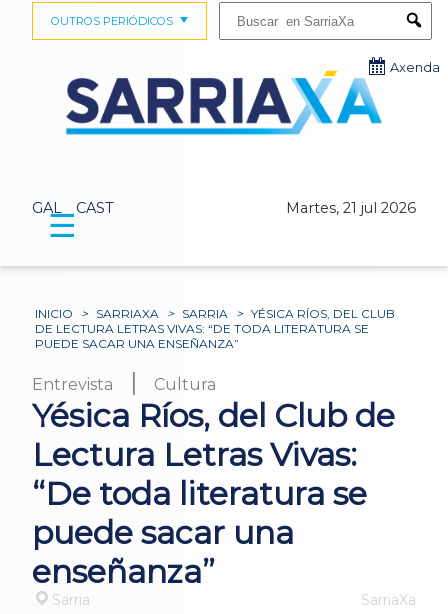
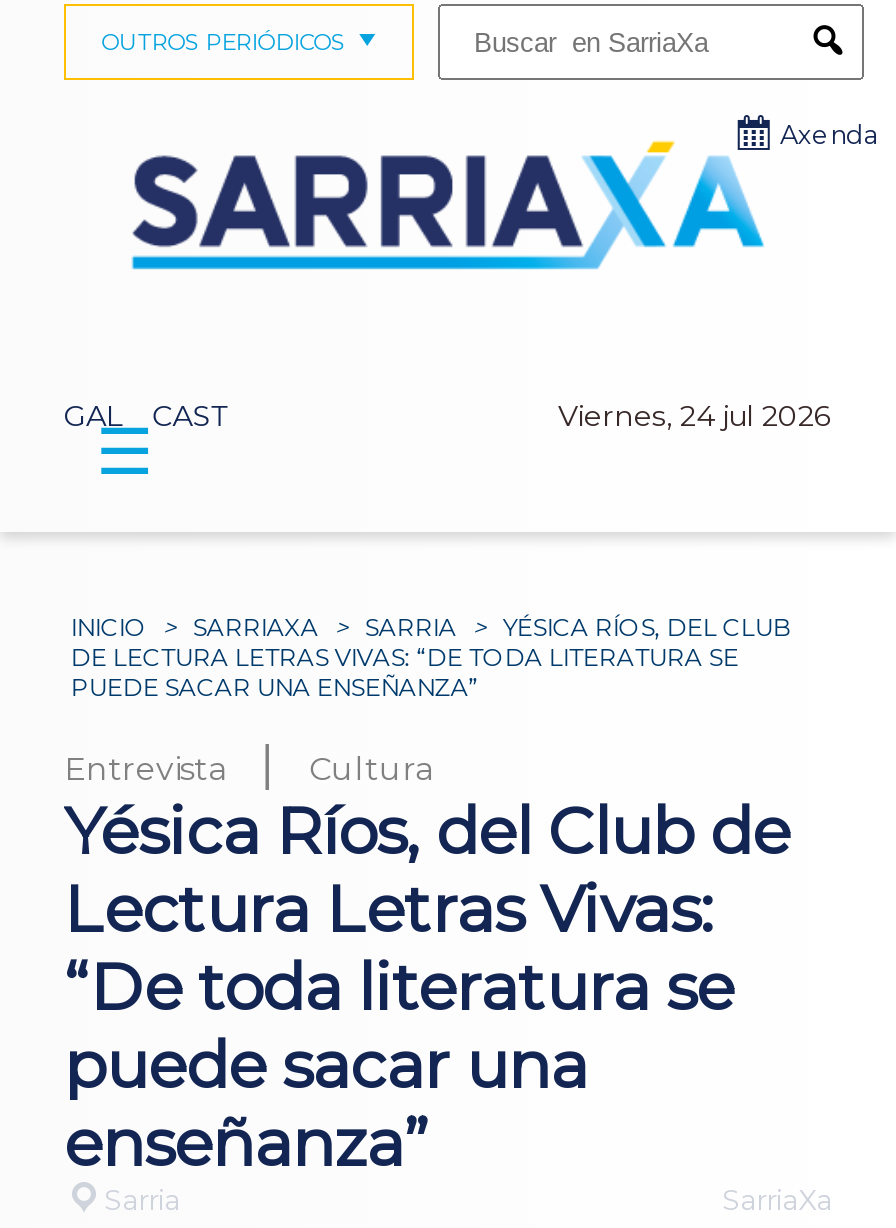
[286,199,416,217] Martes, 21 jul 2026 -> [558,399,832,435] Viernes, 24 jul 2026

